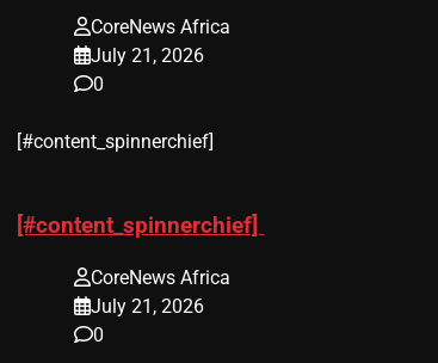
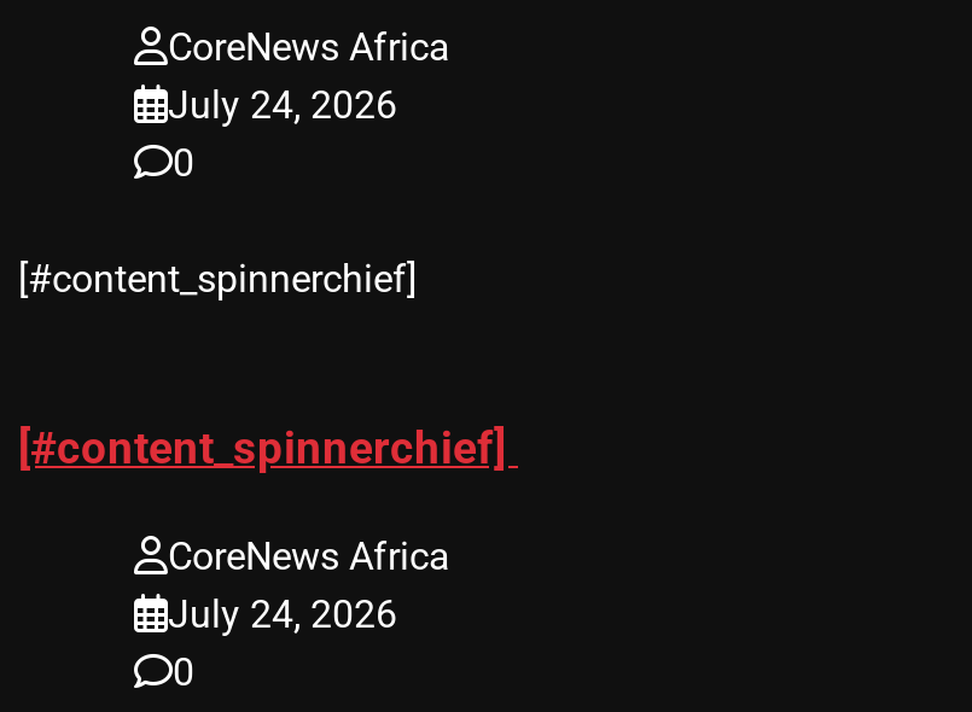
[91,44,204,67] July 21, 2026 -> [168,82,397,127] July 24, 2026
[91,296,204,318] July 21, 2026 -> [168,590,397,636] July 24, 2026

